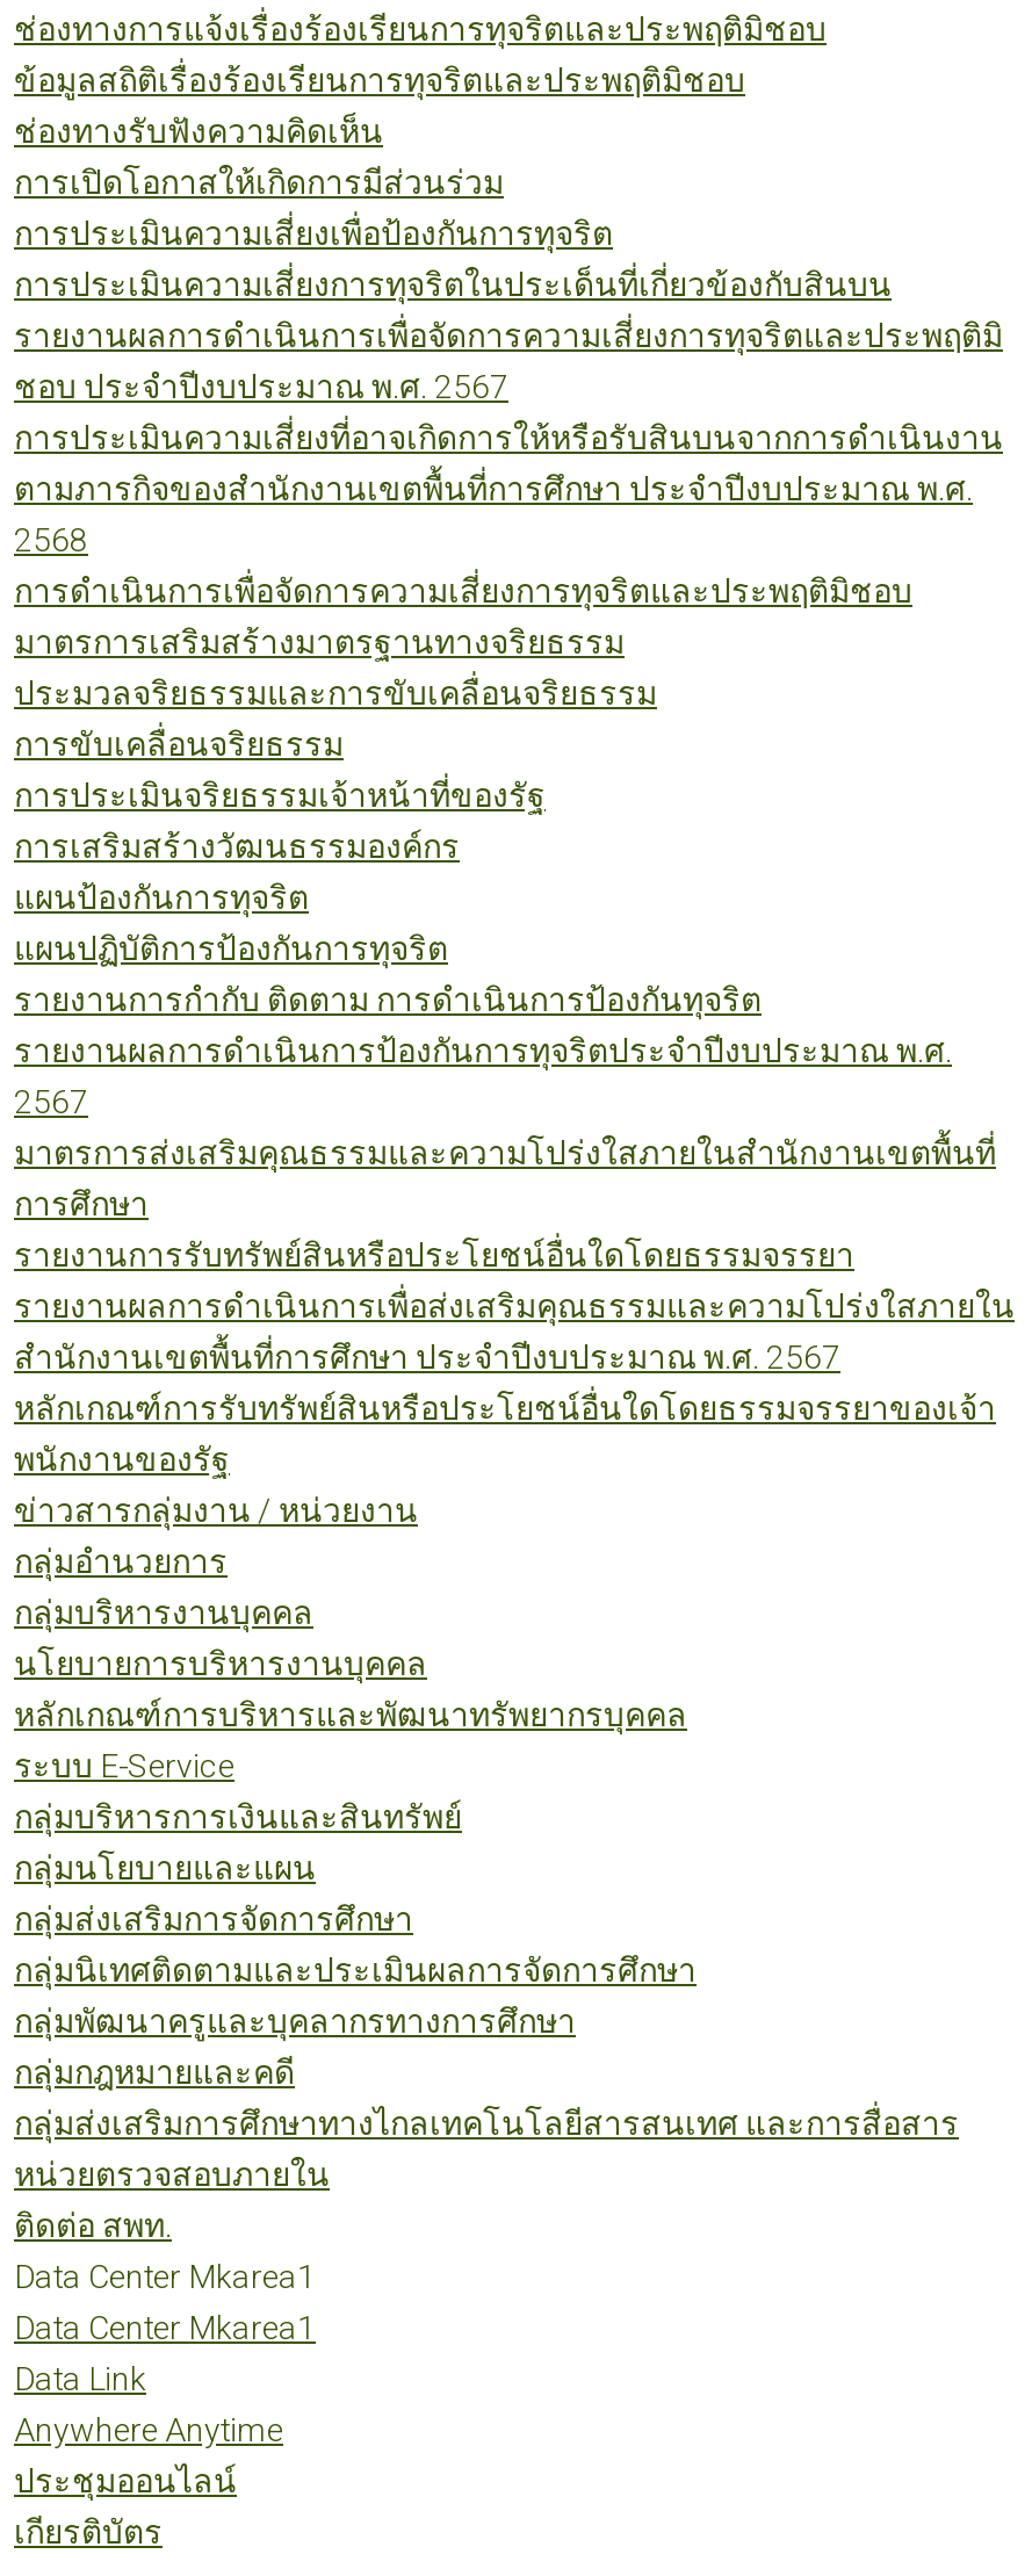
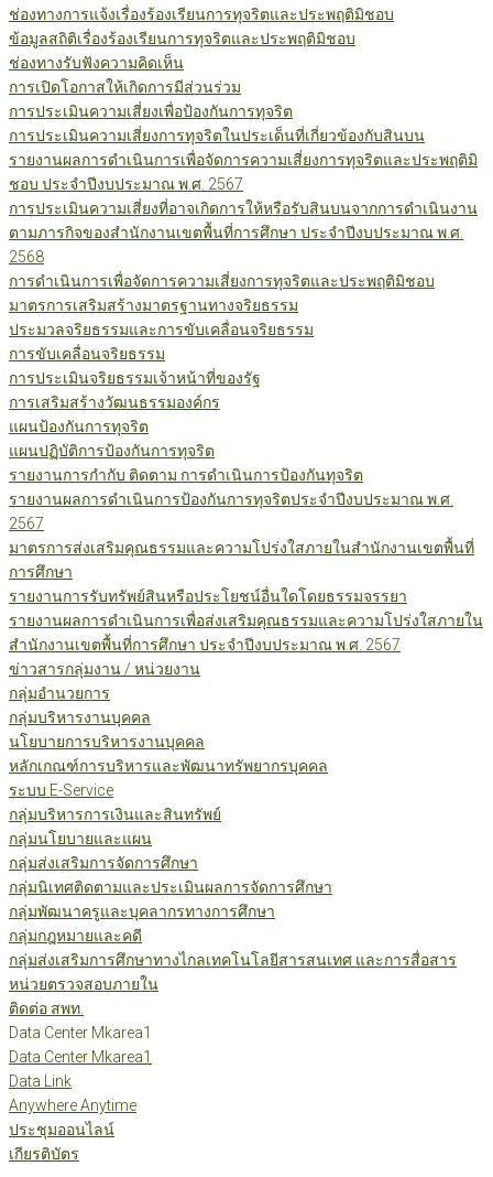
[14,1390,996,1478] หลักเกณฑ์การรับทรัพย์สินหรือประโยชน์อื่นใดโดยธรรมจรรยาของเจ้า | พนักงานของรัฐ -> none

